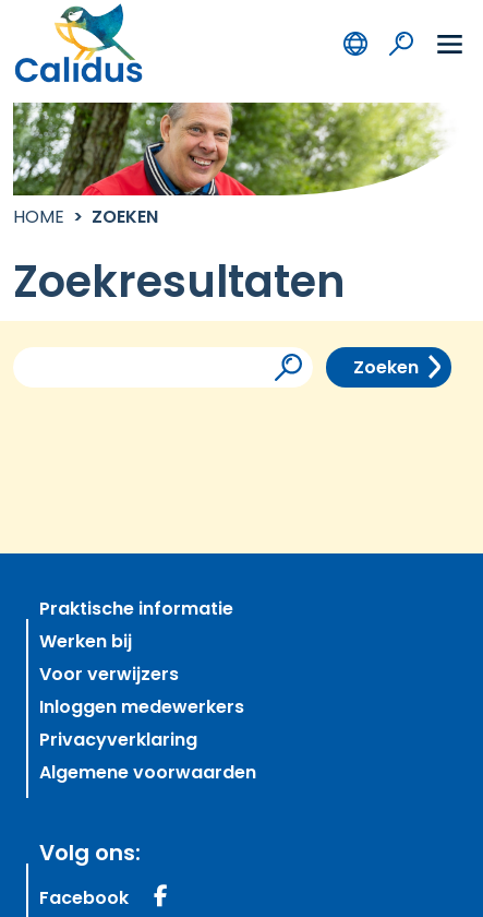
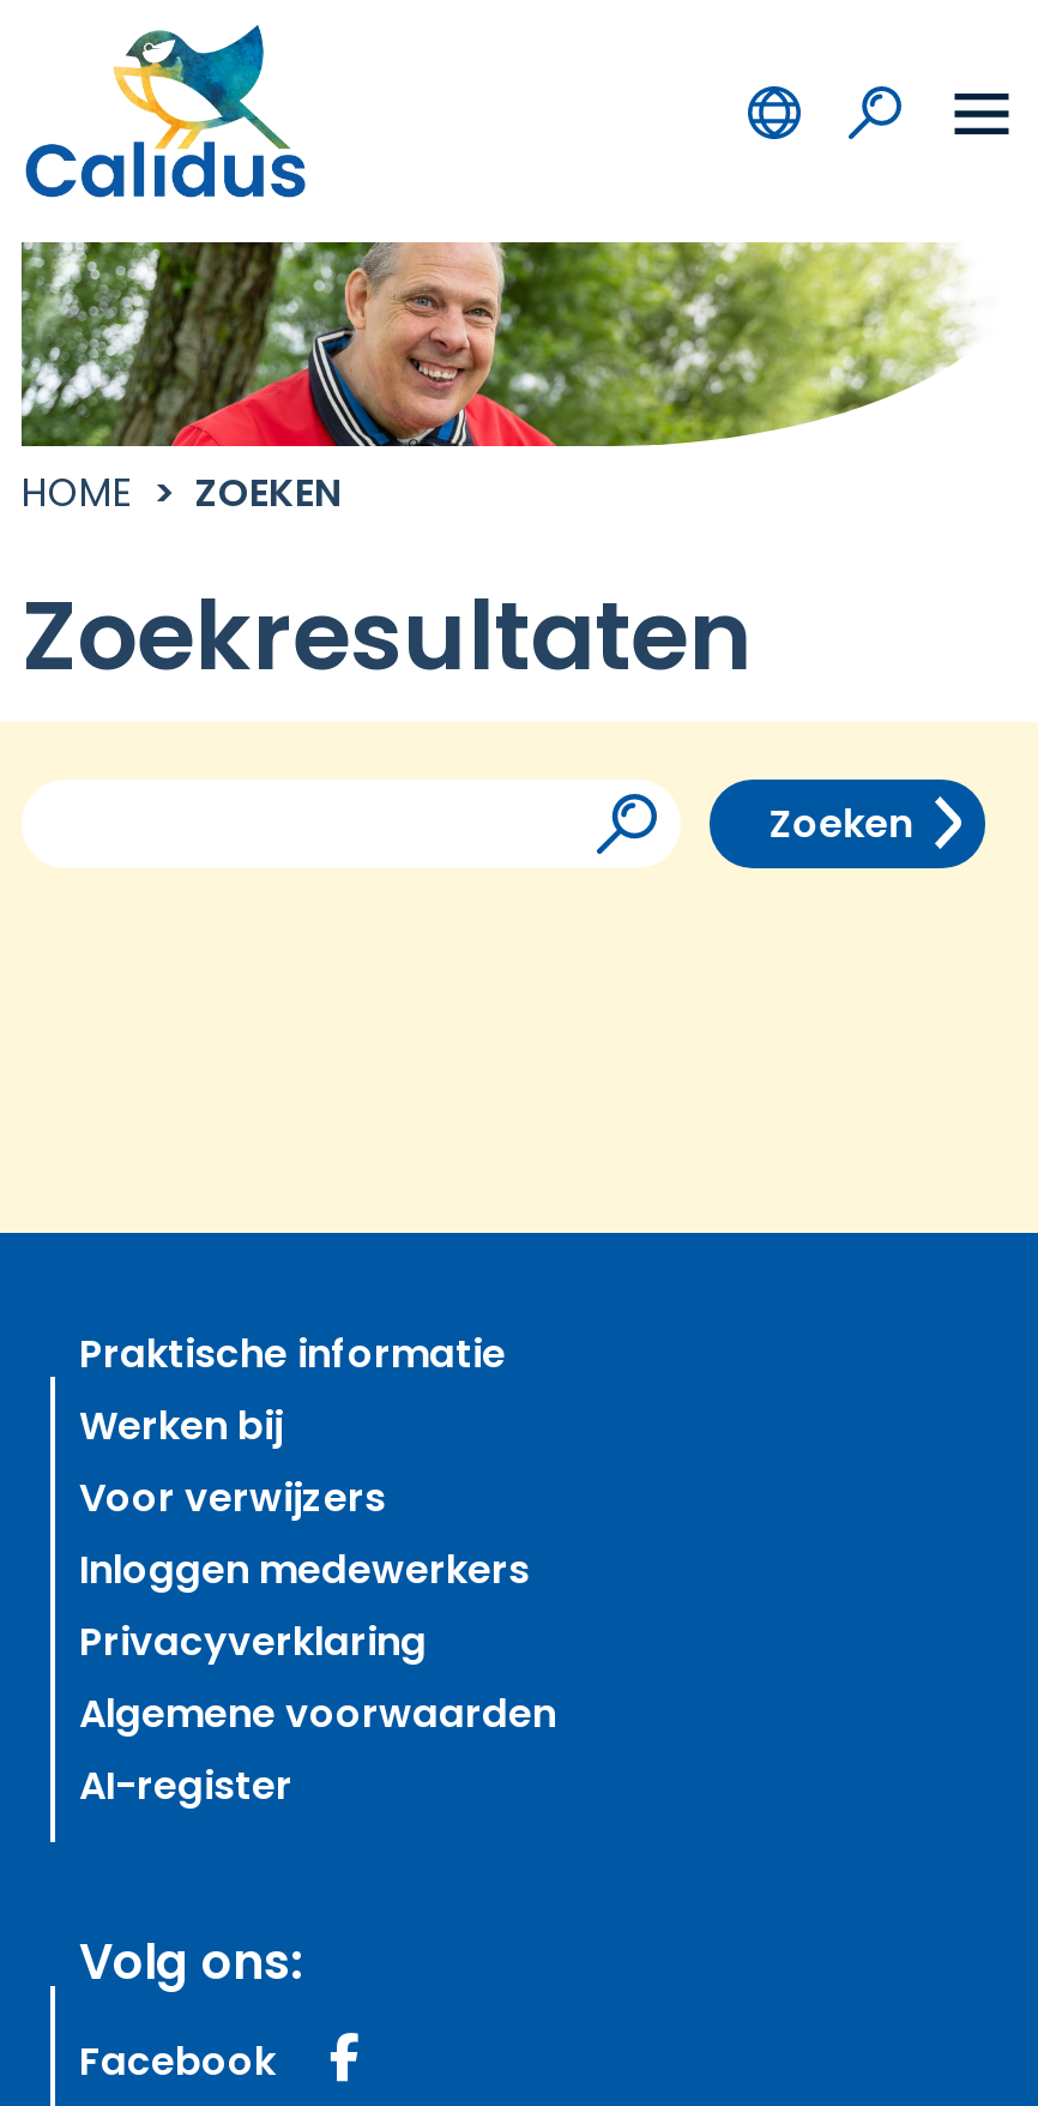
none -> [79,1770,292,1808] AI-register

